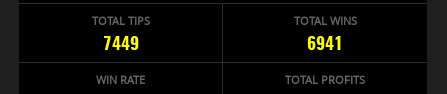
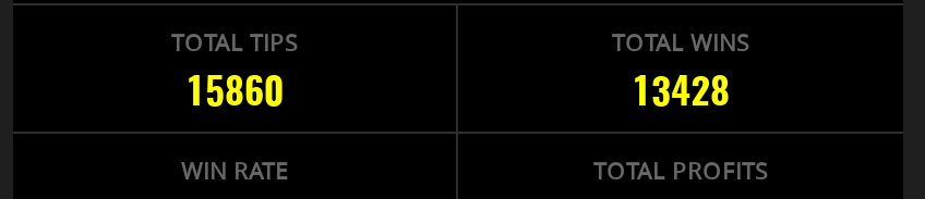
[102,37,138,53] 7449 -> [185,77,284,112] 15860
[307,37,343,53] 6941 -> [632,77,730,112] 13428

